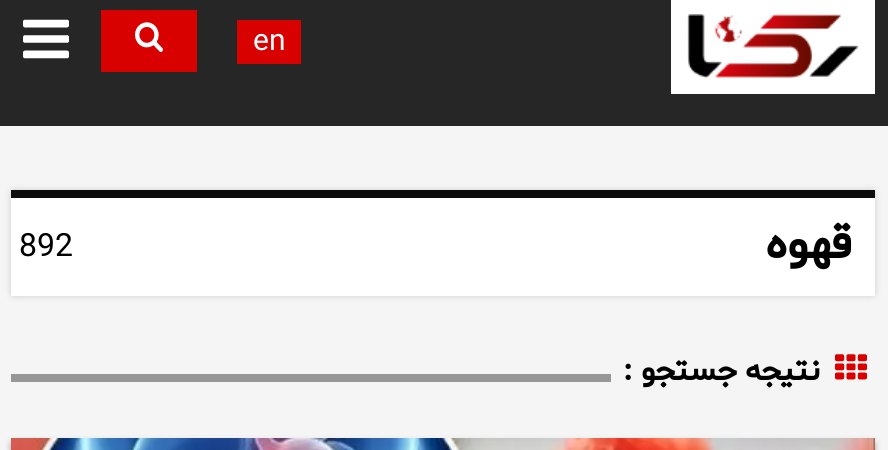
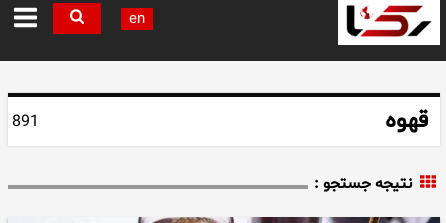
[19,225,73,269] 892 -> [12,110,39,132] 891

